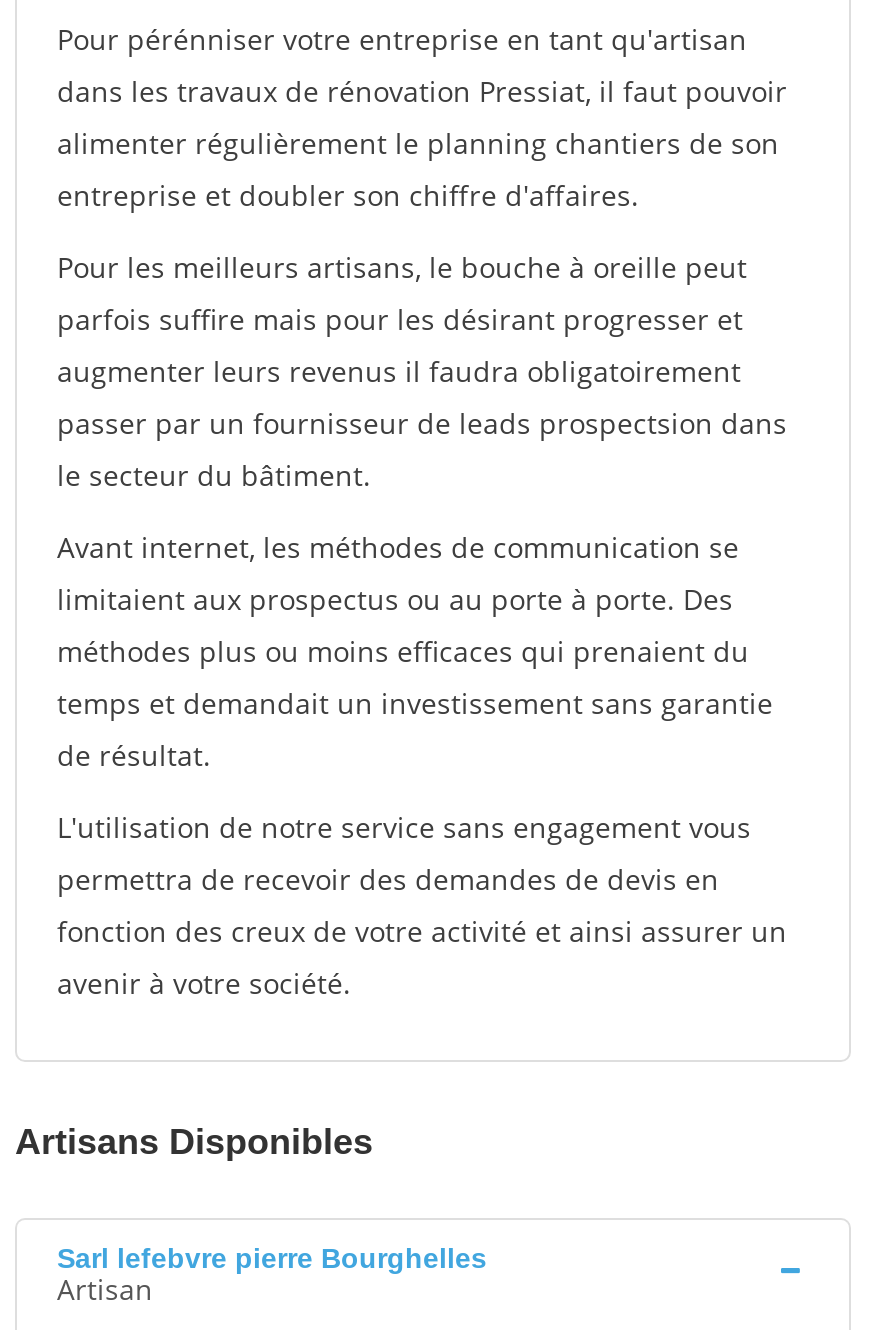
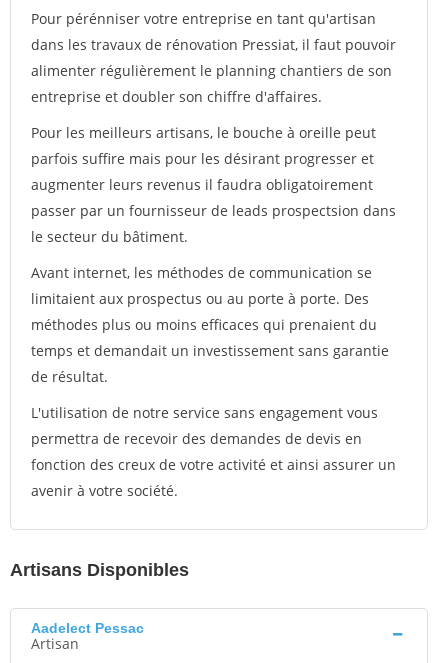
[57,1242,487,1274] Sarl lefebvre pierre Bourghelles -> [31,620,144,636] Aadelect Pessac

